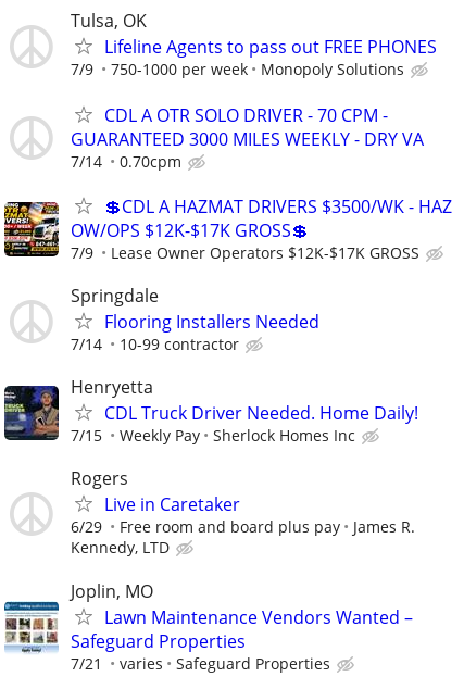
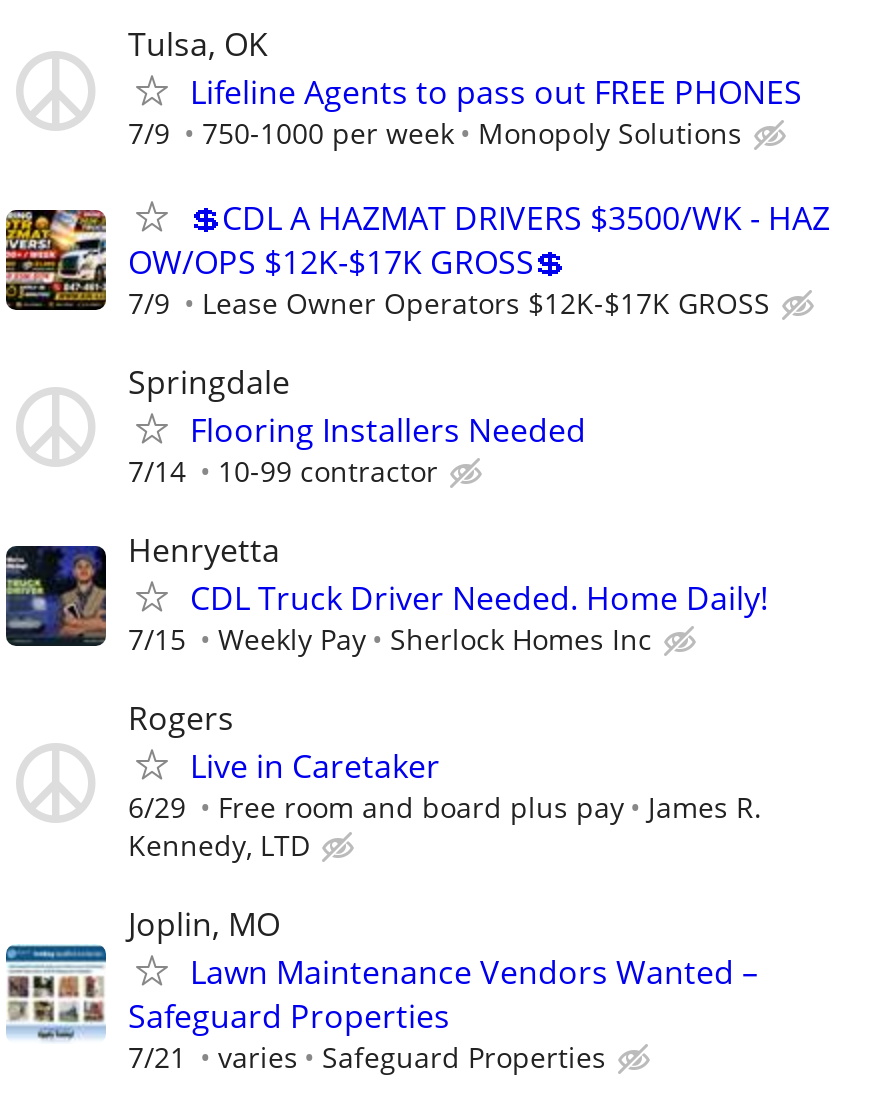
[71,103,424,171] CDL A OTR SOLO DRIVER - 70 CPM - | GUARANTEED 3000 MILES WEEKLY - DRY VA | 7/14 | 0.70cpm -> none

